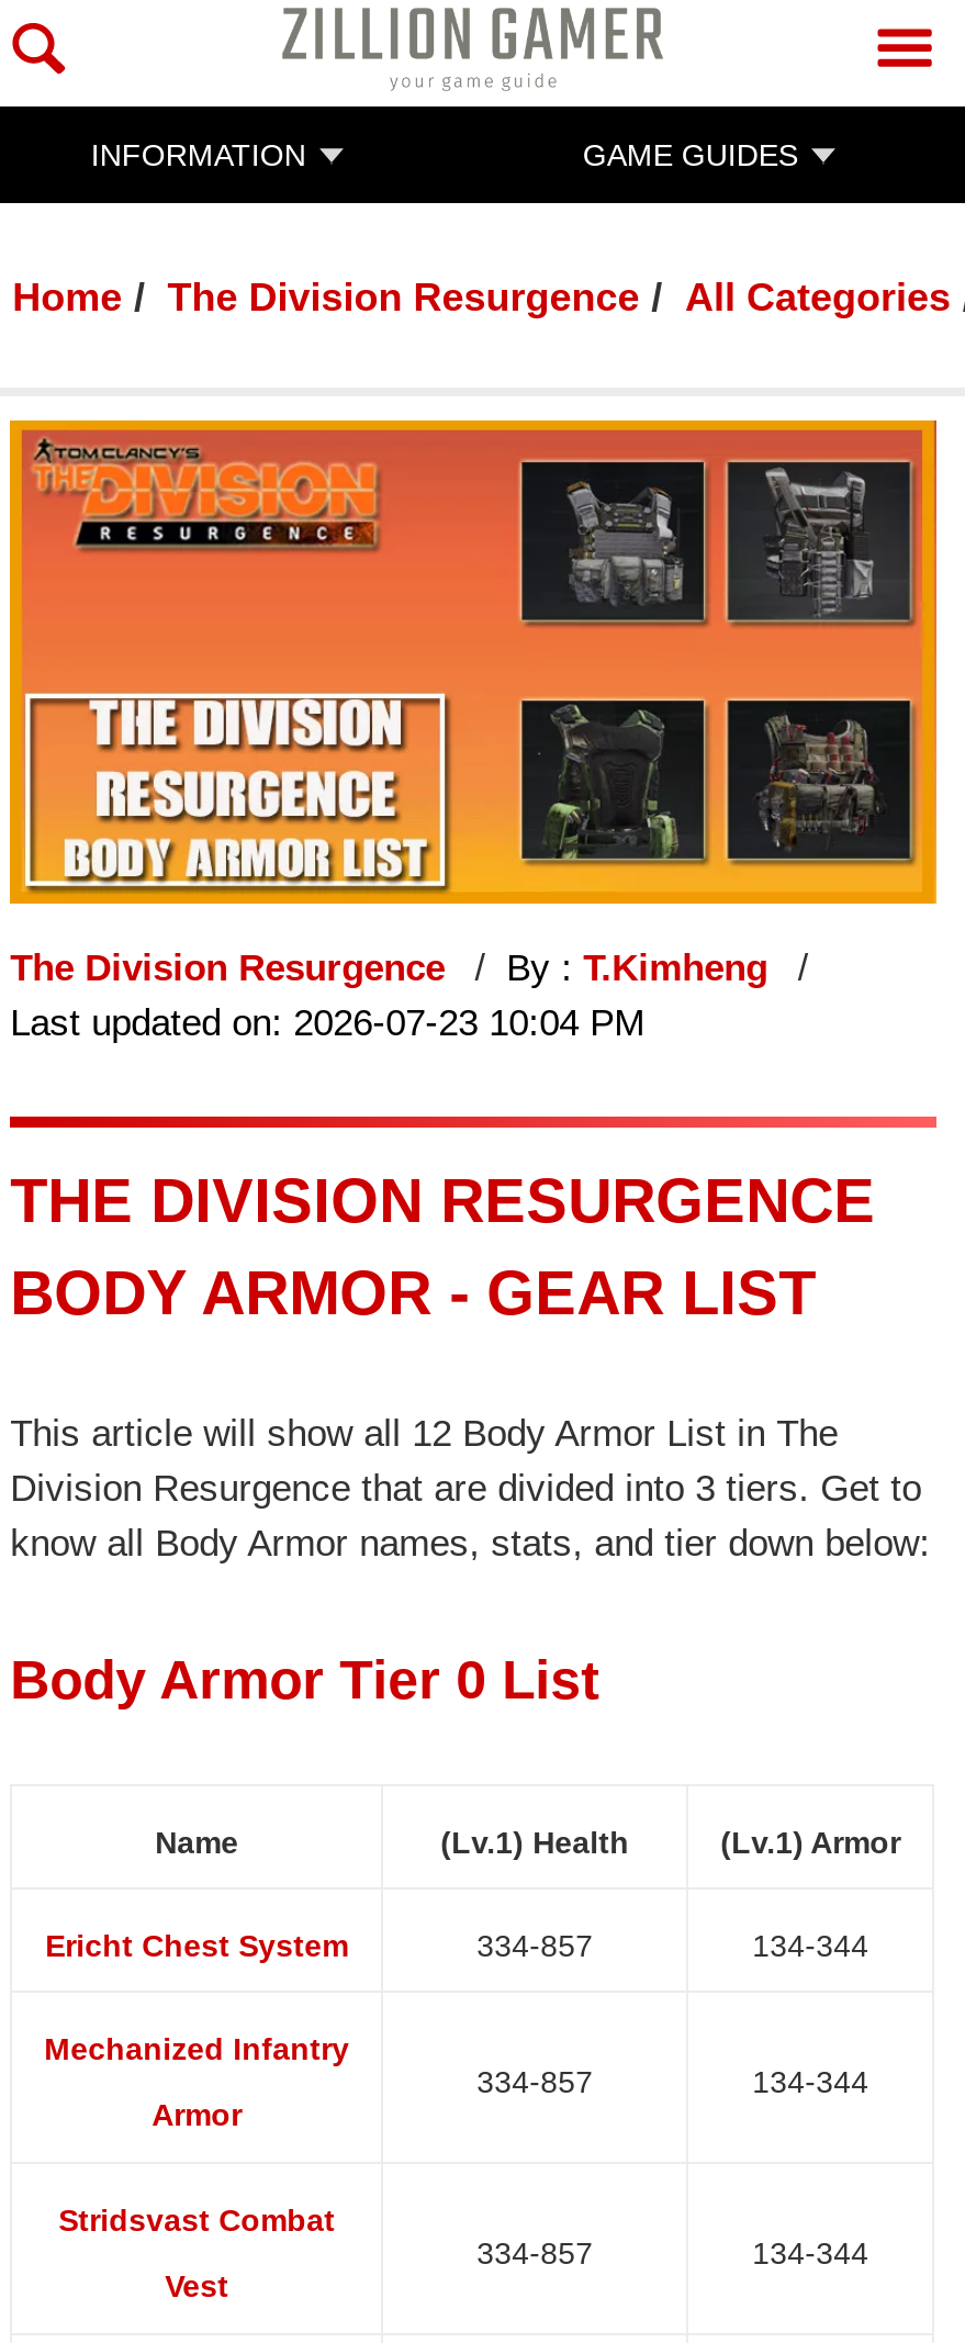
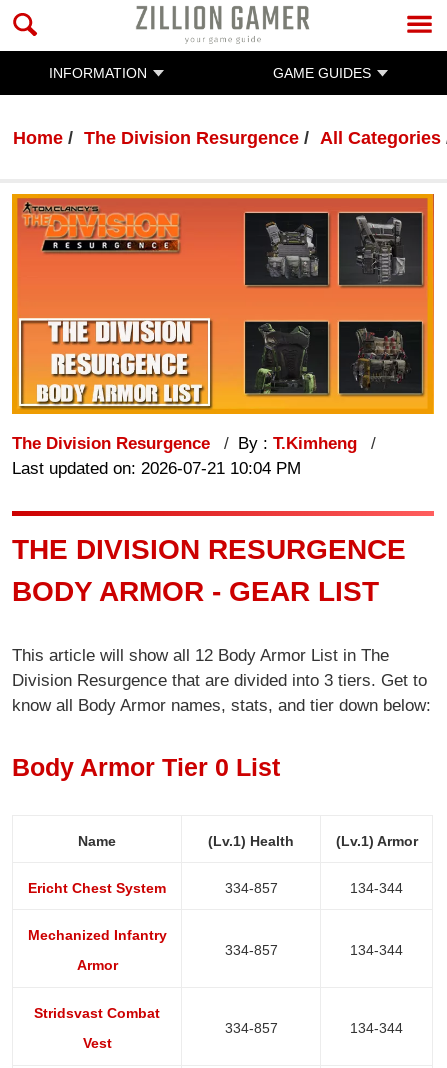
[10,1002,645,1044] Last updated on: 2026-07-23 10:04 PM -> [12,459,301,478] Last updated on: 2026-07-21 10:04 PM

